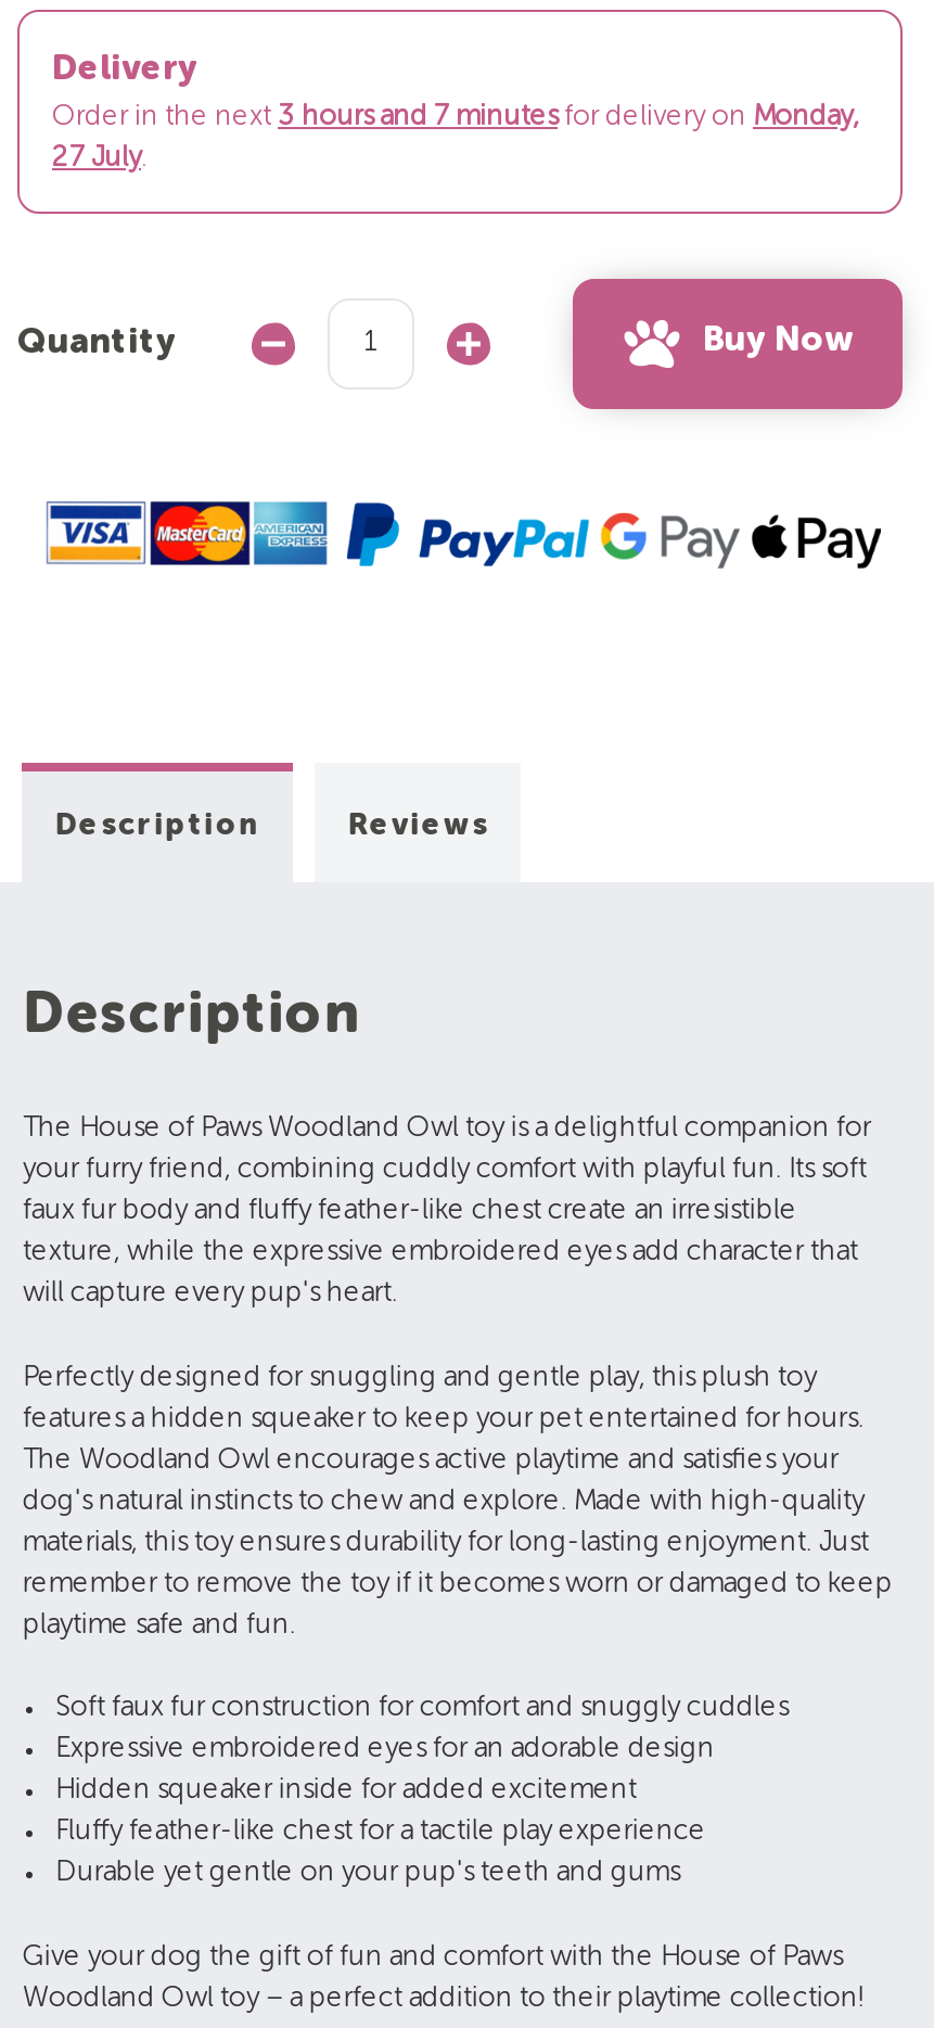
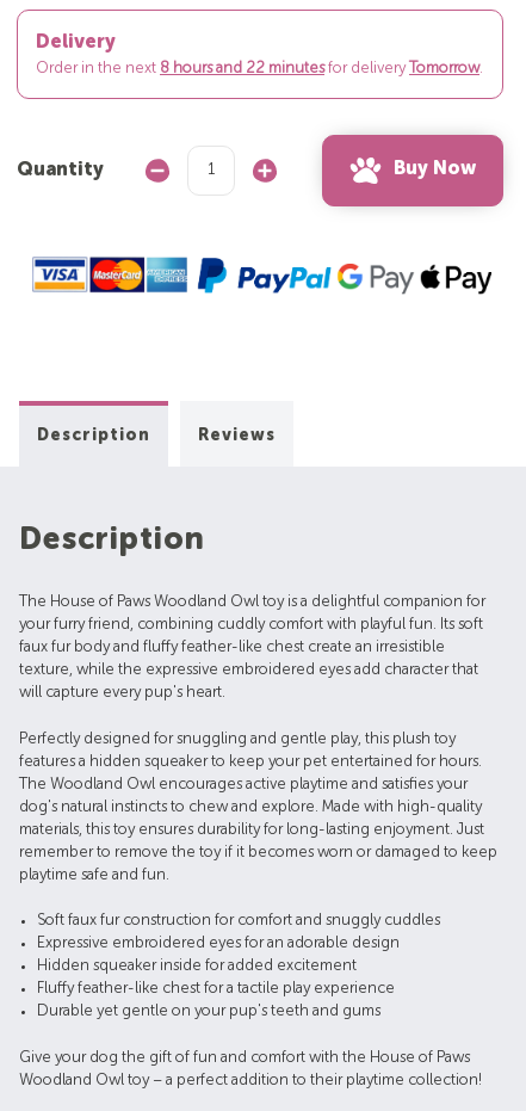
[52,103,859,173] Order in the next 3 hours and 7 minutes for delivery on Monday, | 27 July. -> [36,61,483,76] Order in the next 8 hours and 22 minutesfor delivery Tomorrow.

